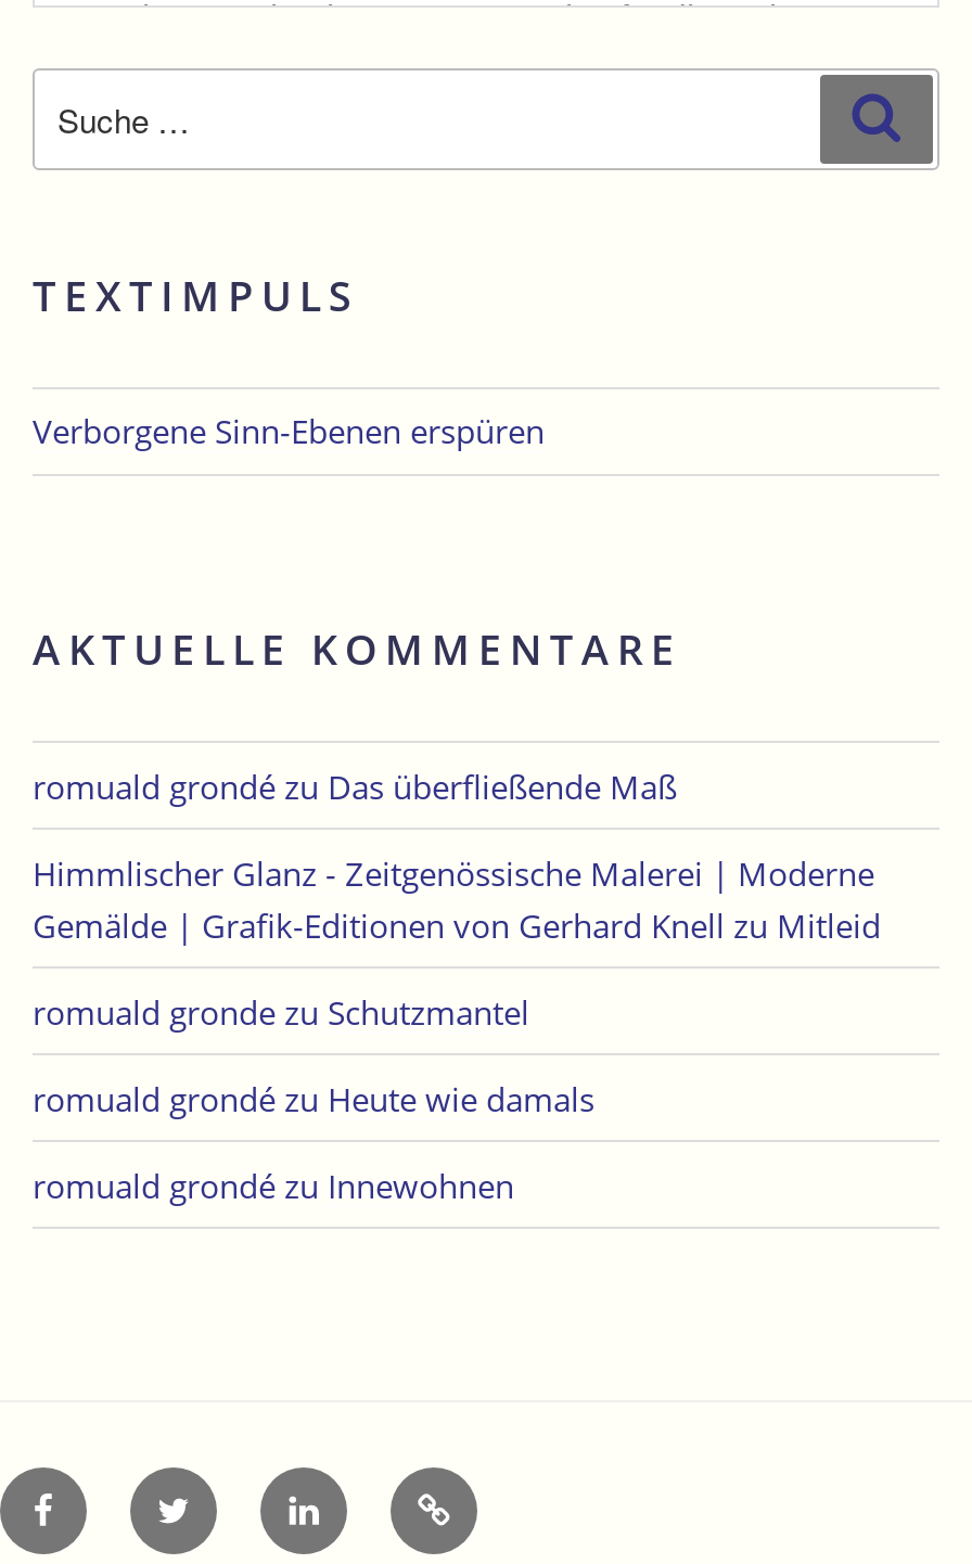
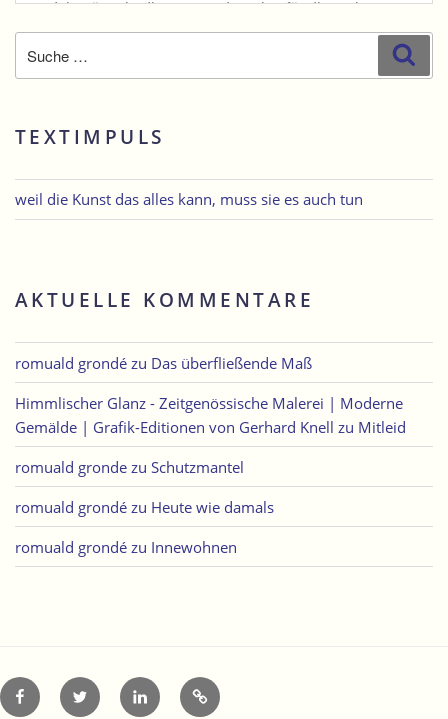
[33,410,545,453] Verborgene Sinn-Ebenen erspüren -> [15,189,363,209] weil die Kunst das alles kann, muss sie es auch tun

